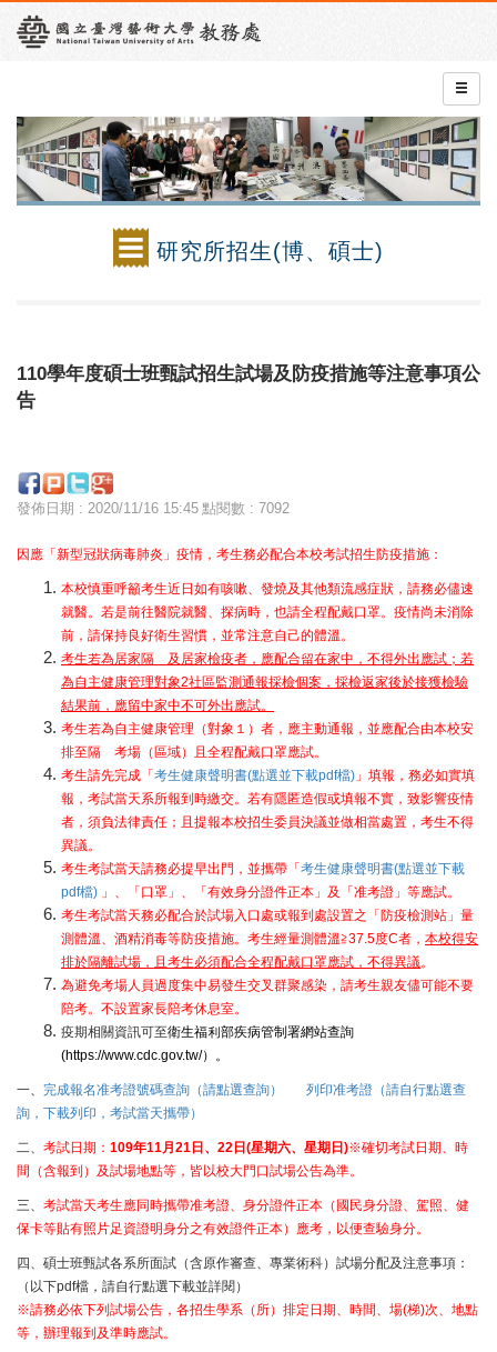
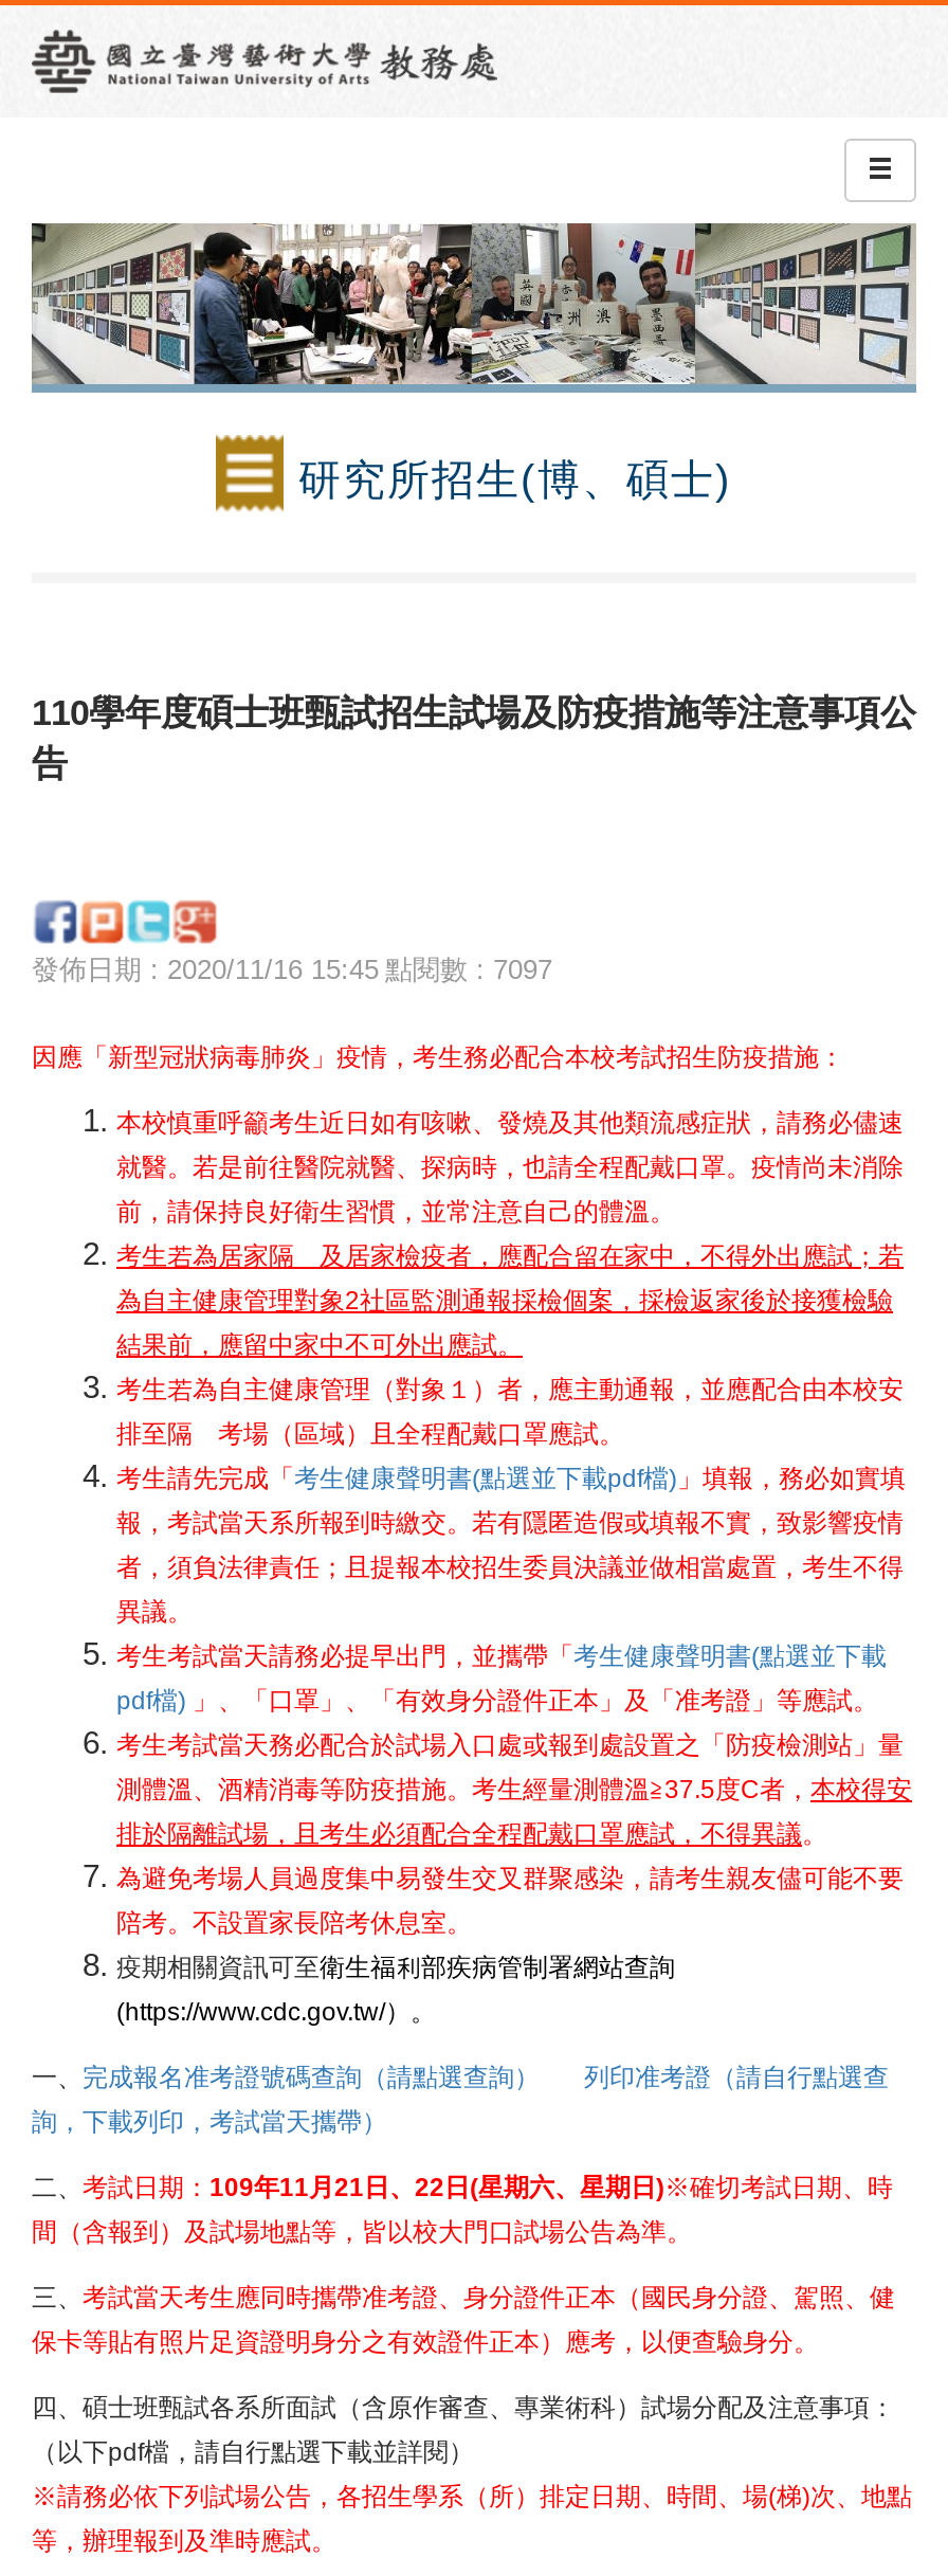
[17,500,290,517] 發佈日期 : 2020/11/16 15:45 點閱數 : 7092 -> [32,954,552,985] 發佈日期 : 2020/11/16 15:45 點閱數 : 7097

